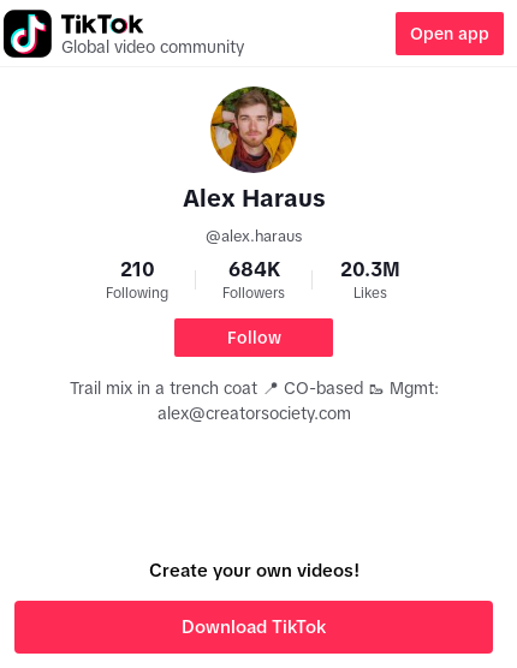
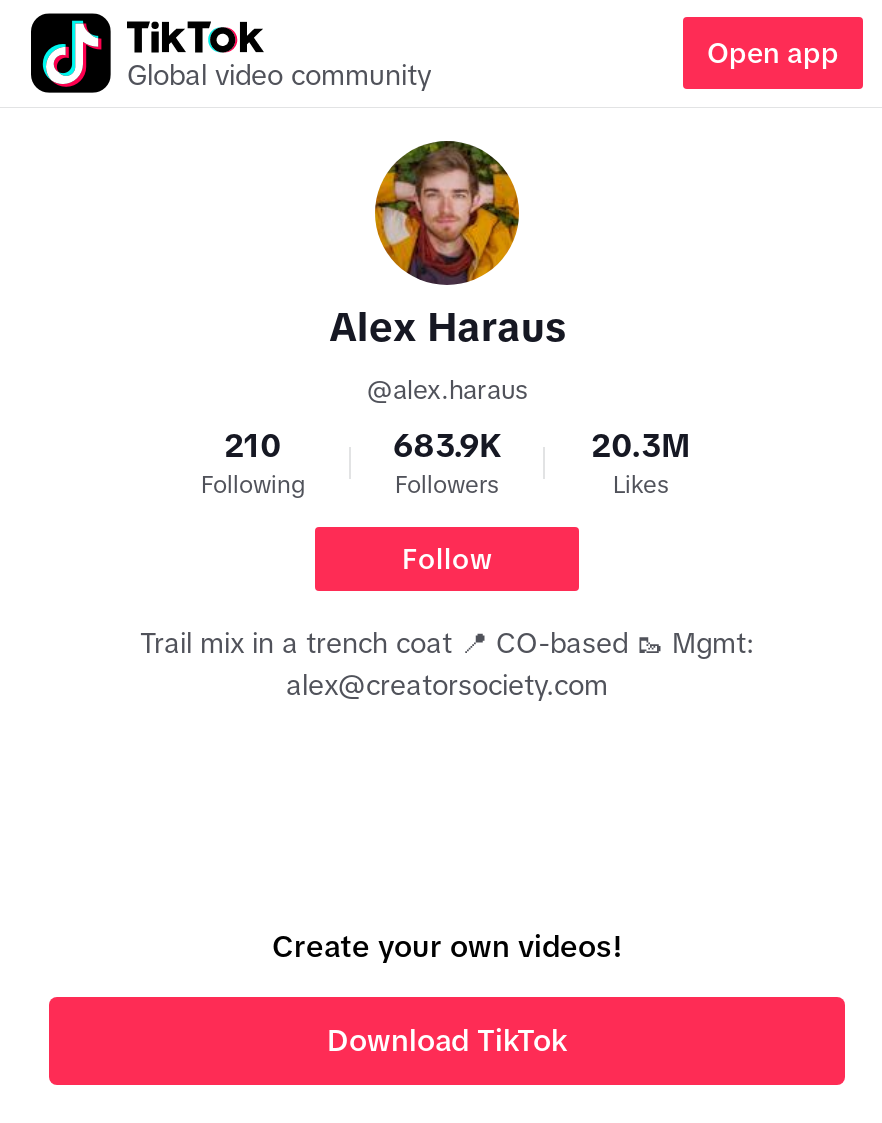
[228,258,280,280] 684K -> [393,427,501,463] 683.9K

